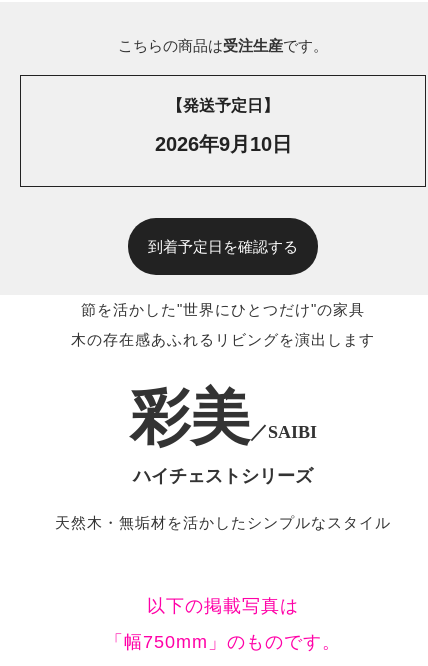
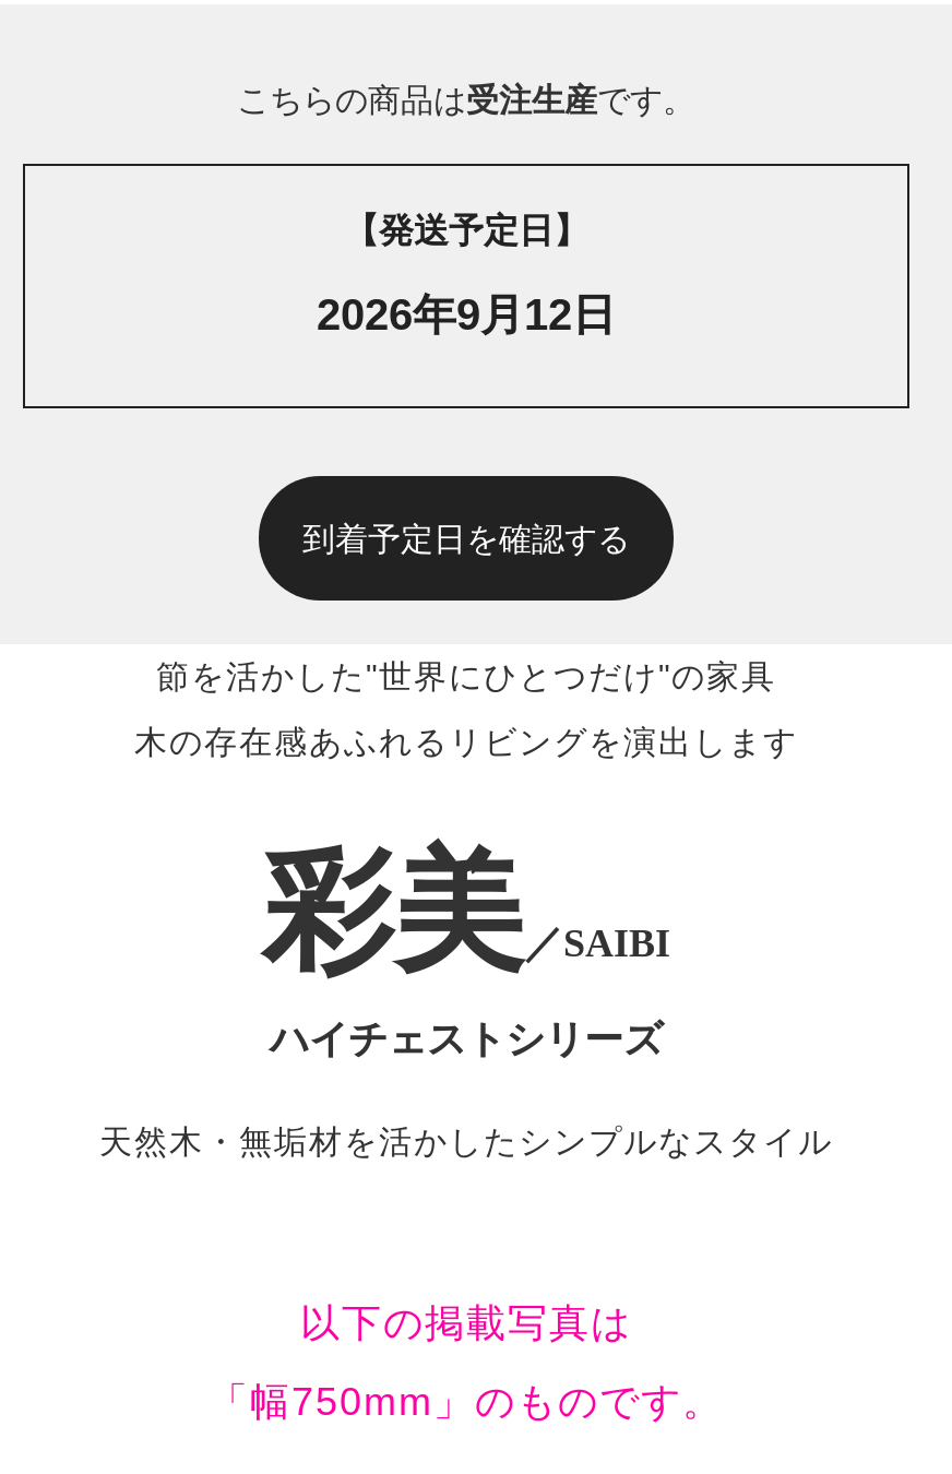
[154,133,291,155] 2026年9月10日 -> [317,291,616,339] 2026年9月12日

